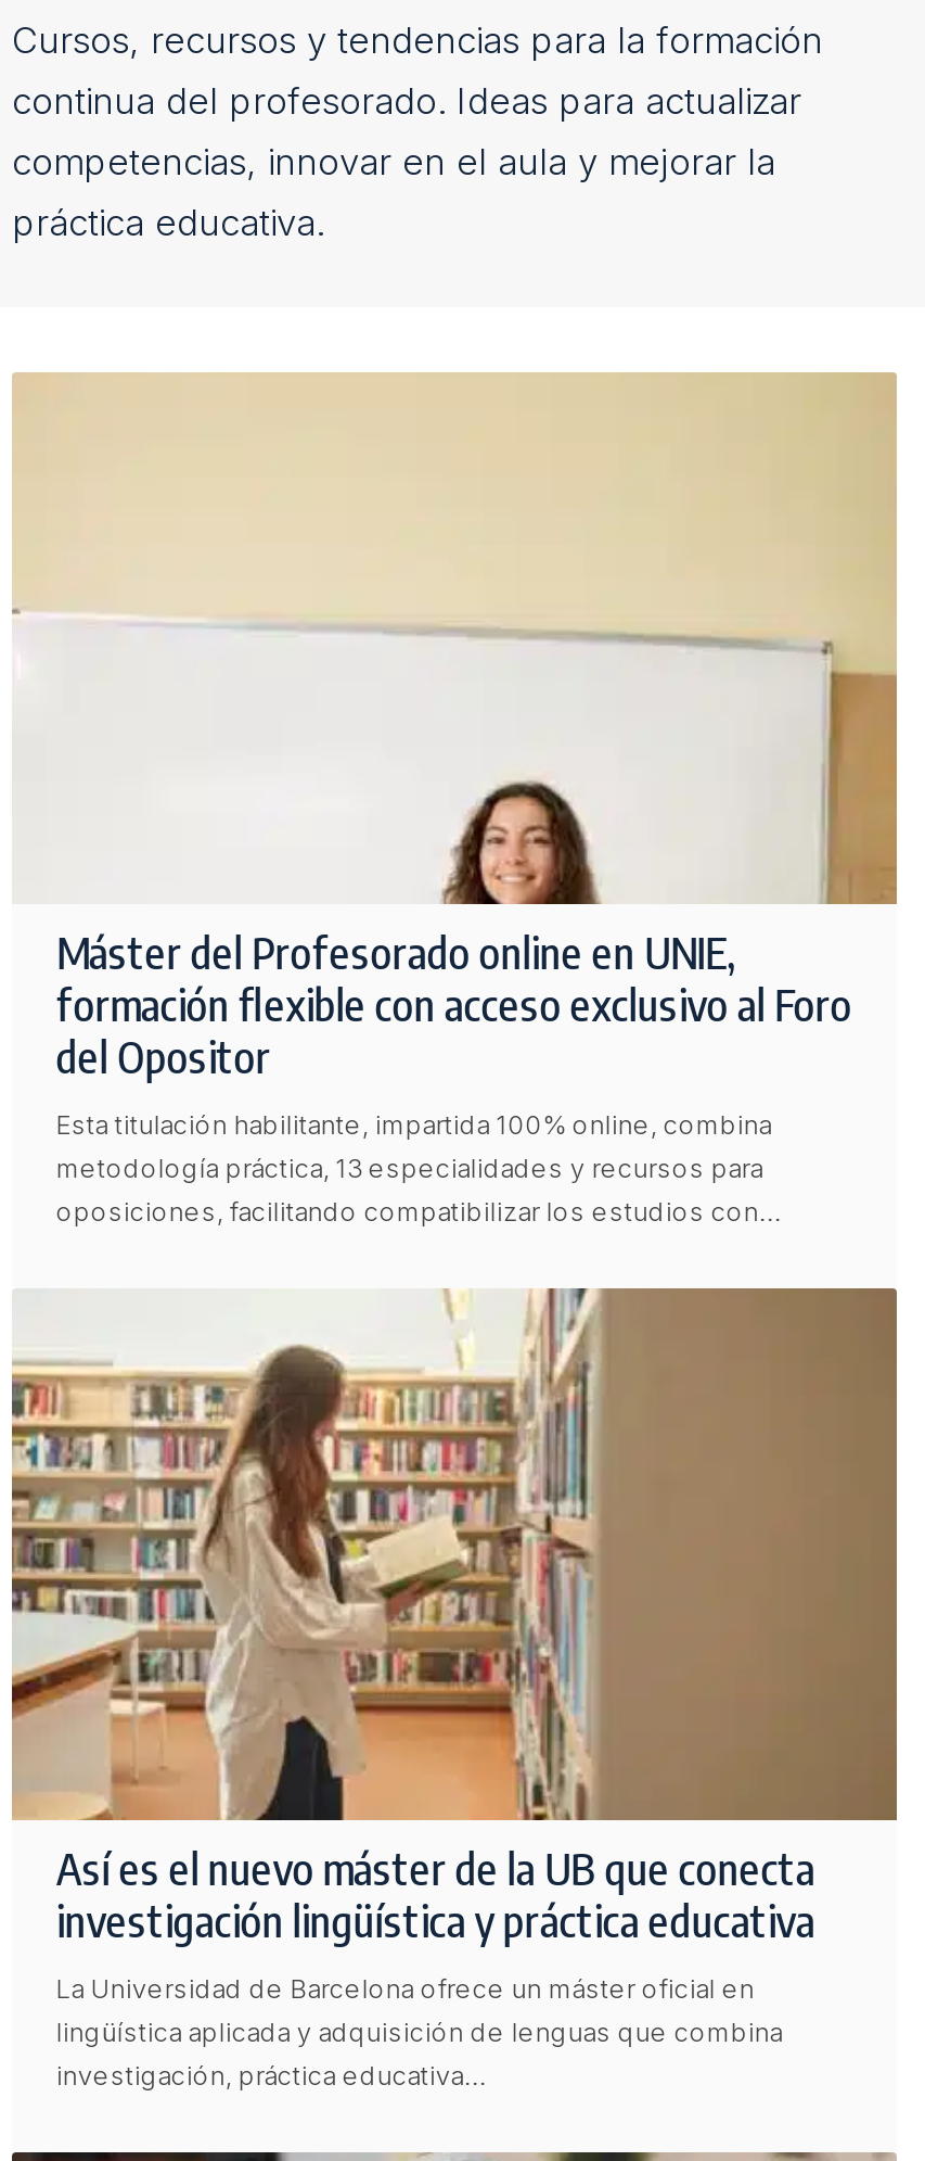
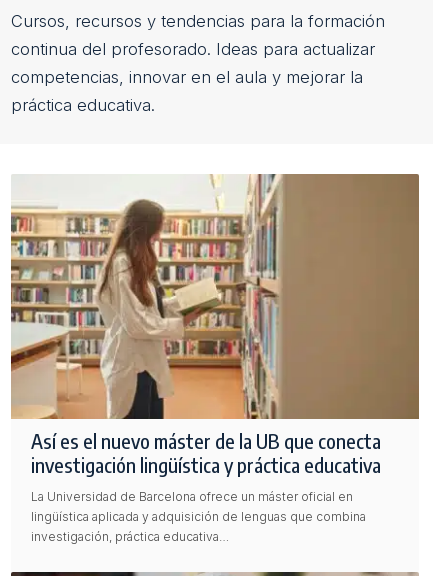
[12,372,897,1227] [image] | Máster del Profesorado online en UNIE, | formación flexible con acceso exclusivo al Foro | del Opositor | Esta titulación habilitante, impartida 100% online, combina | metodología práctica, 13 especialidades y recursos para | oposiciones, facilitando compatibilizar los estudios con… -> none

